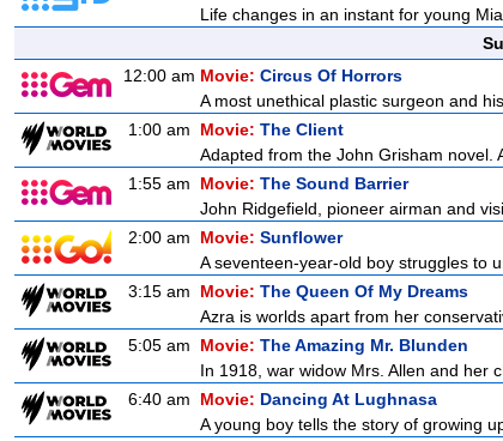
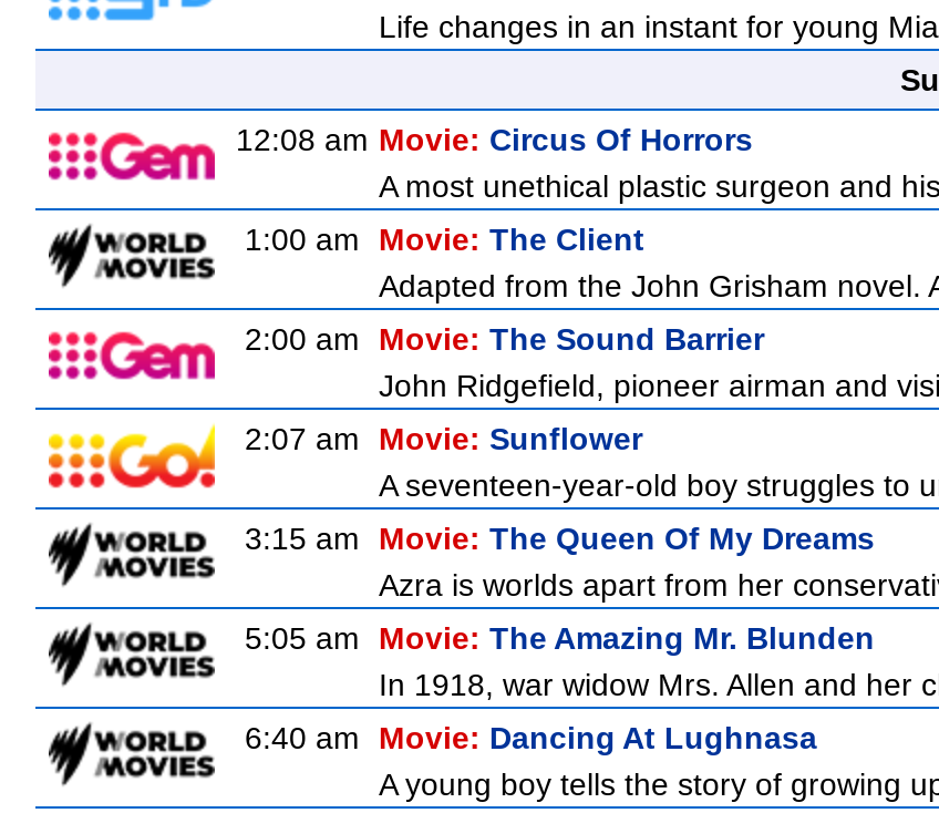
[123,66,402,85] 12:00 am Movie: Circus Of Horrors -> [236,122,753,157] 12:08 am Movie: Circus Of Horrors
[128,174,408,193] 1:55 am Movie: The Sound Barrier -> [245,321,764,357] 2:00 am Movie: The Sound Barrier
[128,228,343,247] 2:00 am Movie: Sunflower -> [245,421,642,456] 2:07 am Movie: Sunflower

